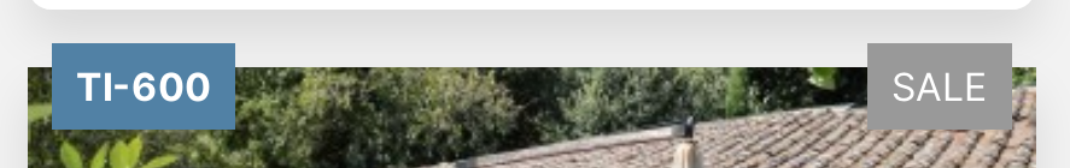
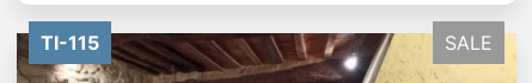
[76,62,211,110] TI-600 -> [41,31,99,55] TI-115

